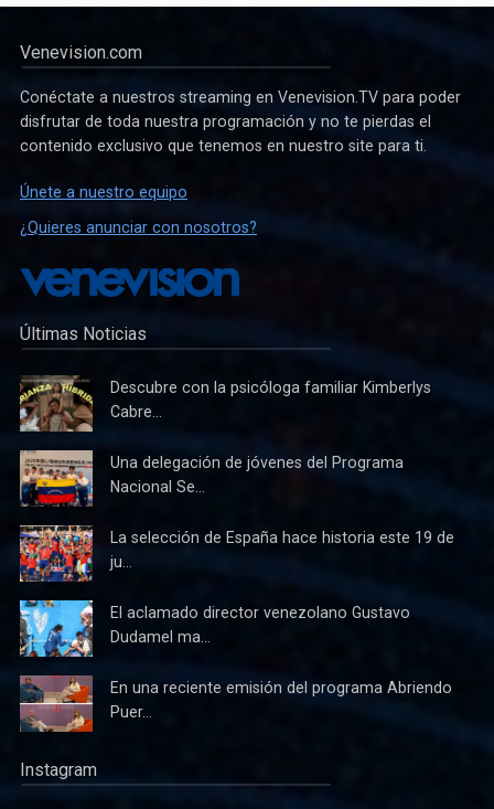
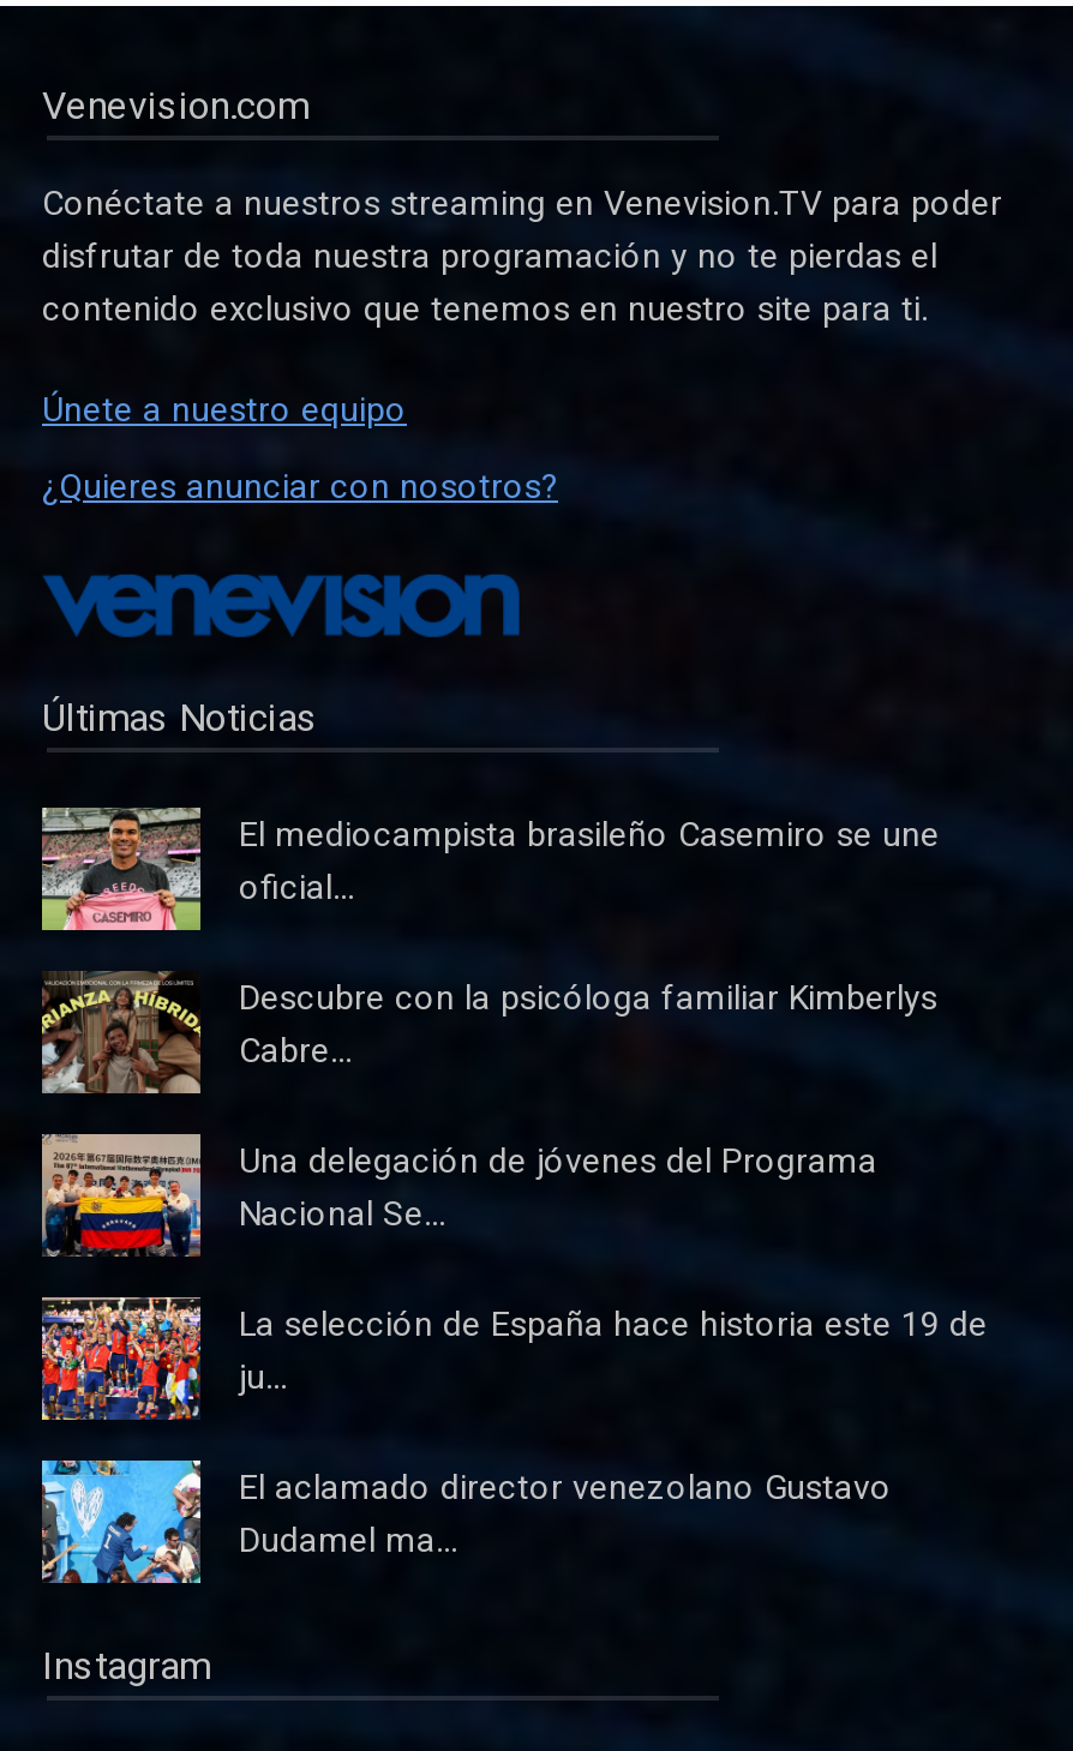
none -> [40,805,940,933] [image] | El mediocampista brasileño Casemiro se une | oficial...
moved [110,378,454,645] -> [239,978,988,1558]: Descubre con la psicóloga familiar Kimberlys | Cabre... | Una delegación de jóvenes del Programa | Nacional Se... | La selección de España hace historia este 19 de | ju... | El aclamado director venezolano Gustavo | Dudamel ma...
[19,674,452,733] [image] | En una reciente emisión del programa Abriendo | Puer... -> none

